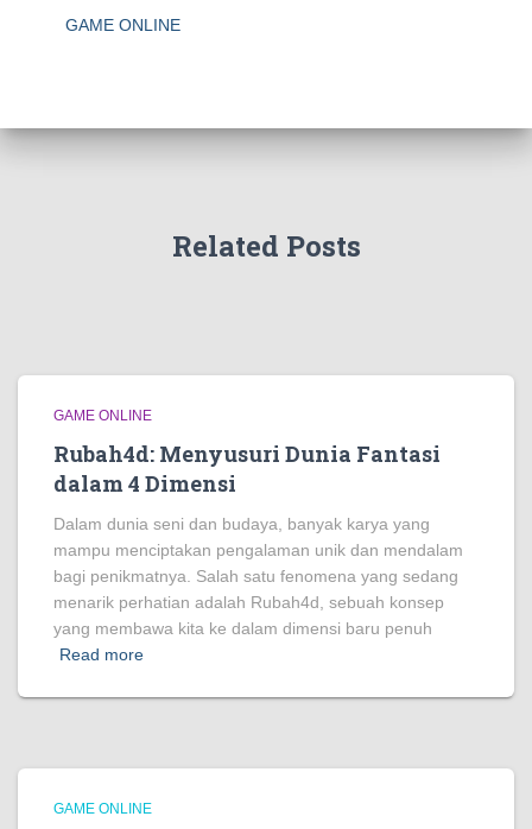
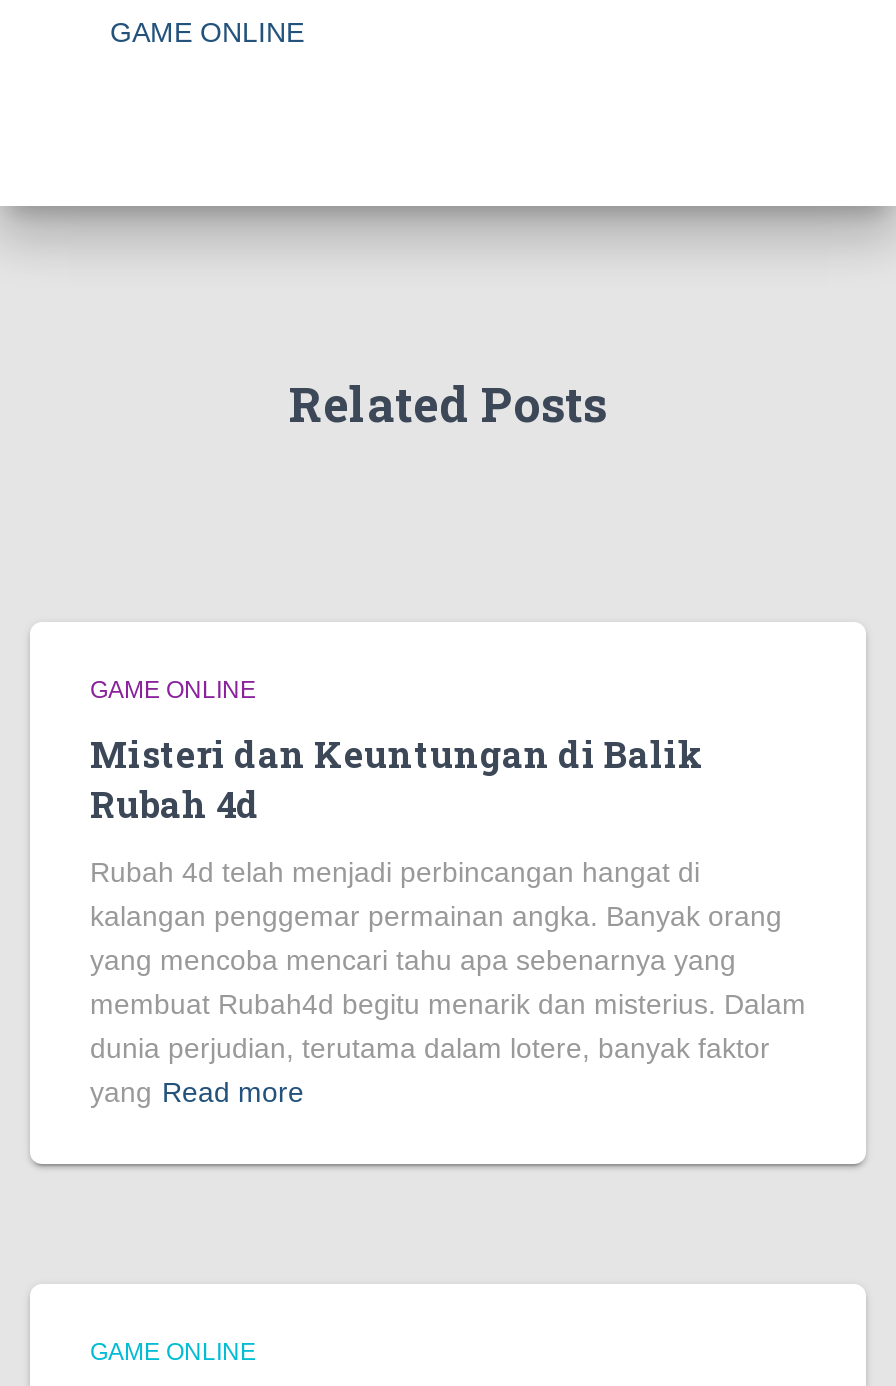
[53,439,441,498] Rubah4d: Menyusuri Dunia Fantasi | dalam 4 Dimensi -> [90,730,704,828] Misteri dan Keuntungan di Balik | Rubah 4d
[53,514,463,664] Dalam dunia seni dan budaya, banyak karya yang | mampu menciptakan pengalaman unik dan mendalam | bagi penikmatnya. Salah satu fenomena yang sedang | menarik perhatian adalah Rubah4d, sebuah konsep | yang membawa kita ke dalam dimensi baru penuh | Read more -> [90,856,806,1108] Rubah 4d telah menjadi perbincangan hangat di | kalangan penggemar permainan angka. Banyak orang | yang mencoba mencari tahu apa sebenarnya yang | membuat Rubah4d begitu menarik dan misterius. Dalam | dunia perjudian, terutama dalam lotere, banyak faktor | yang Read more

